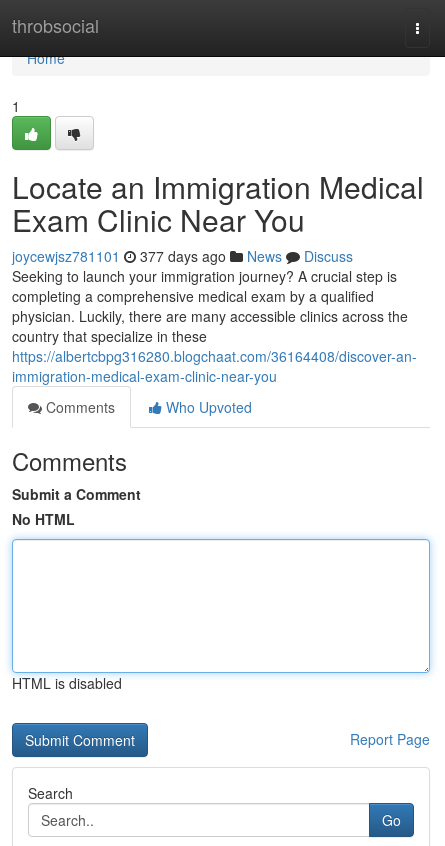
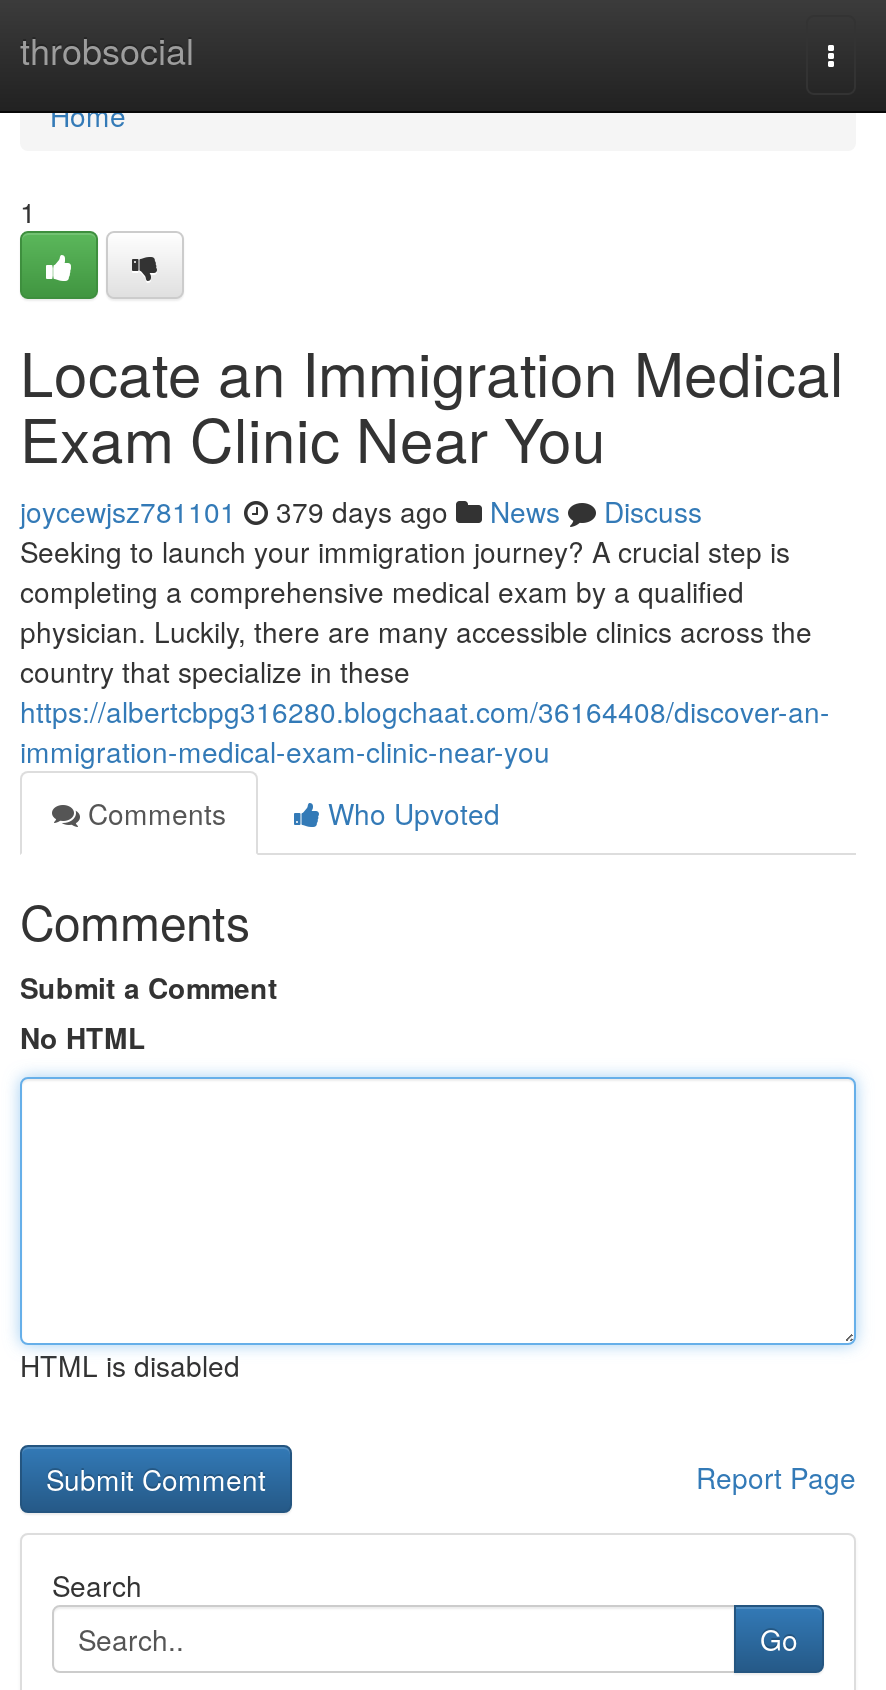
[12,246,353,266] joycewjsz781101 377 days ago News Discuss -> [20,491,702,531] joycewjsz781101 379 days ago News Discuss

